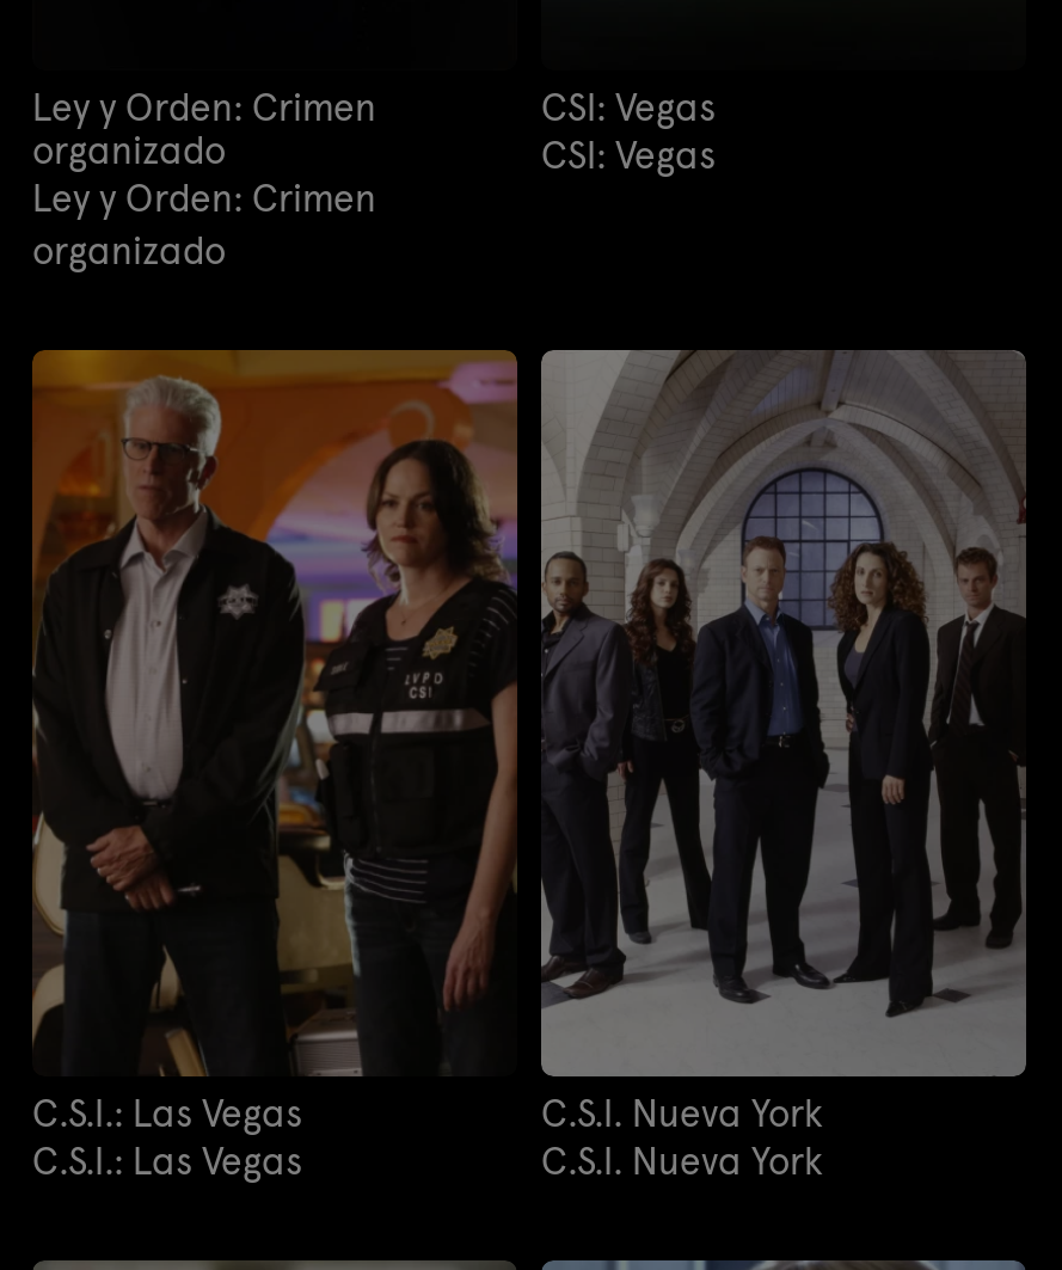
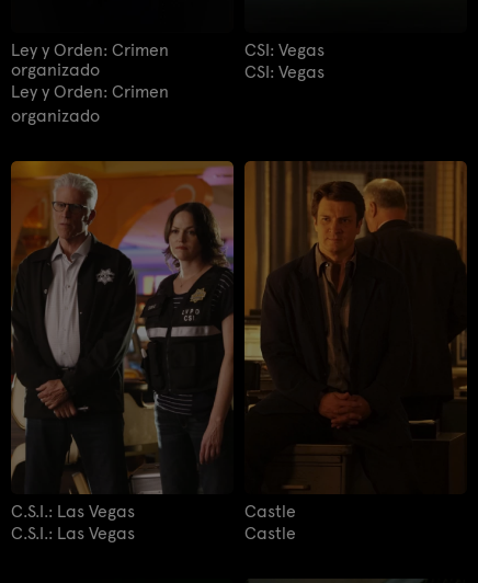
[539,348,1029,1185] [image] | C.S.I. Nueva York | C.S.I. Nueva York -> [243,160,468,544] [image] | Castle | Castle

